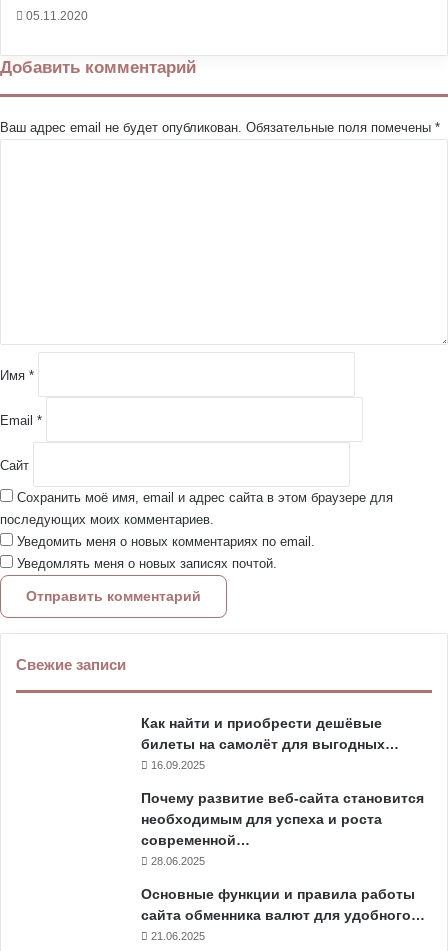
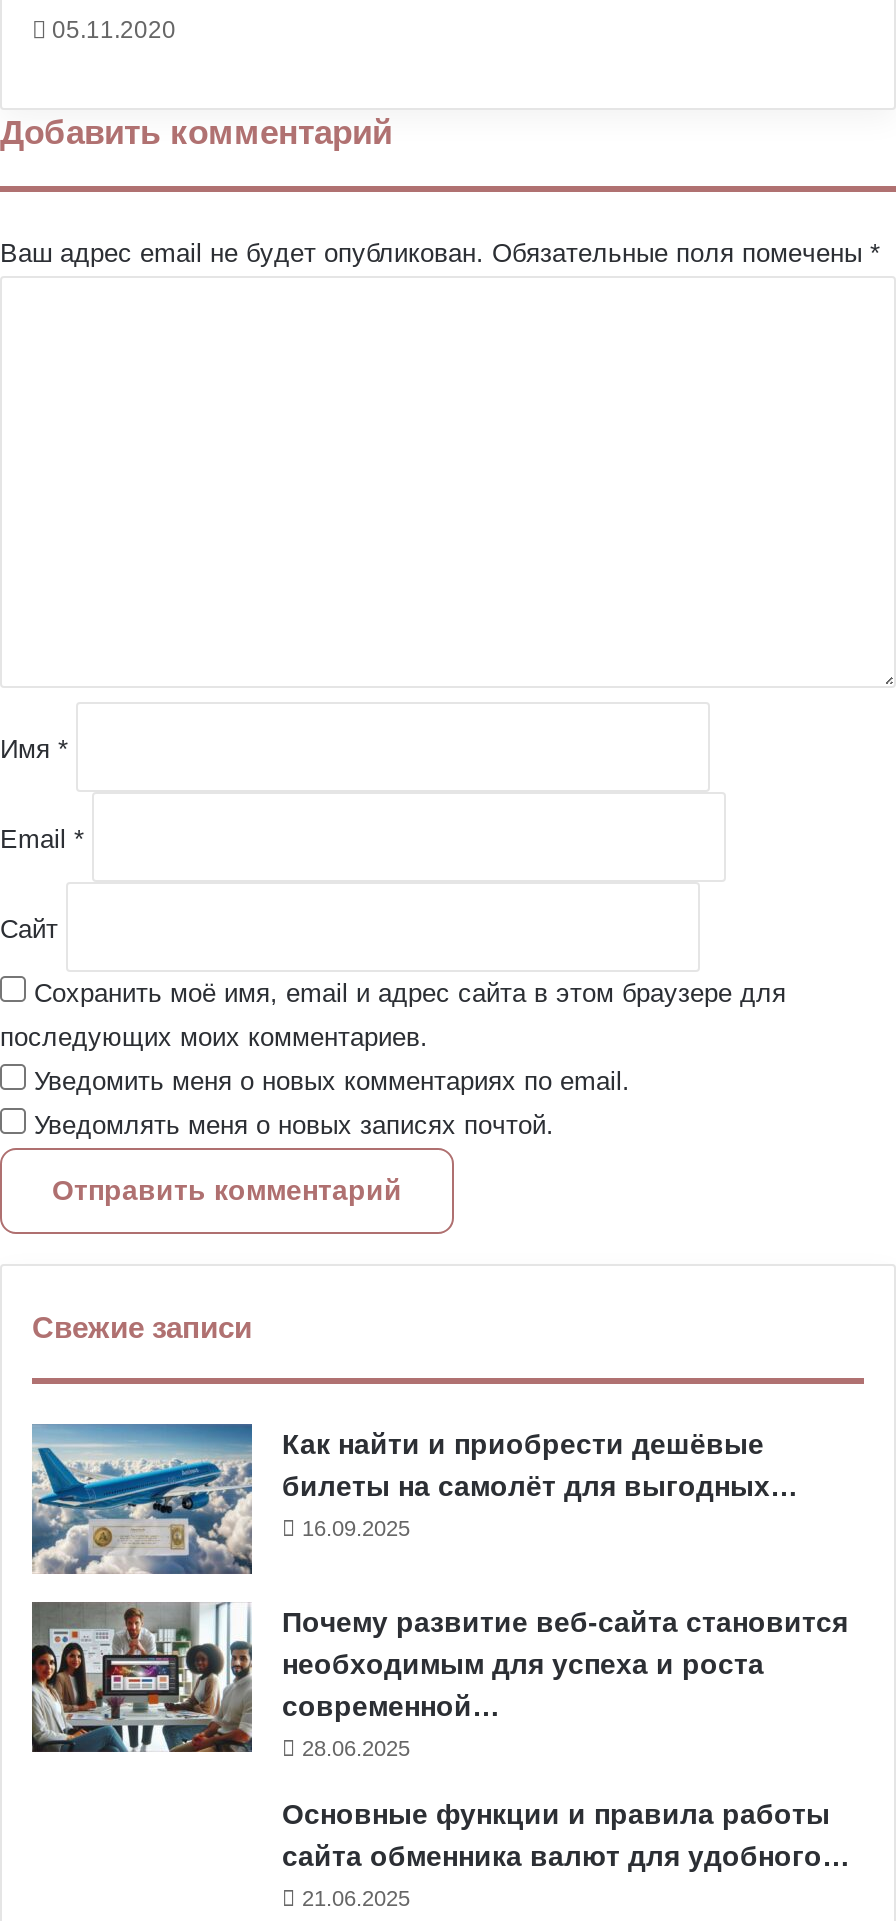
none -> [30,1421,254,1577] [image]
none -> [30,1599,254,1755] [image]

